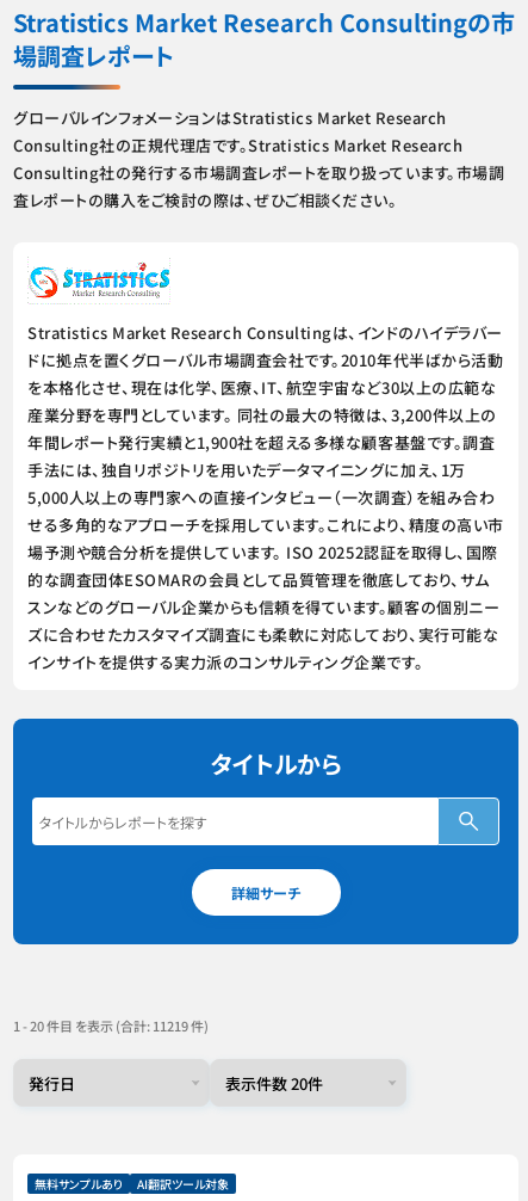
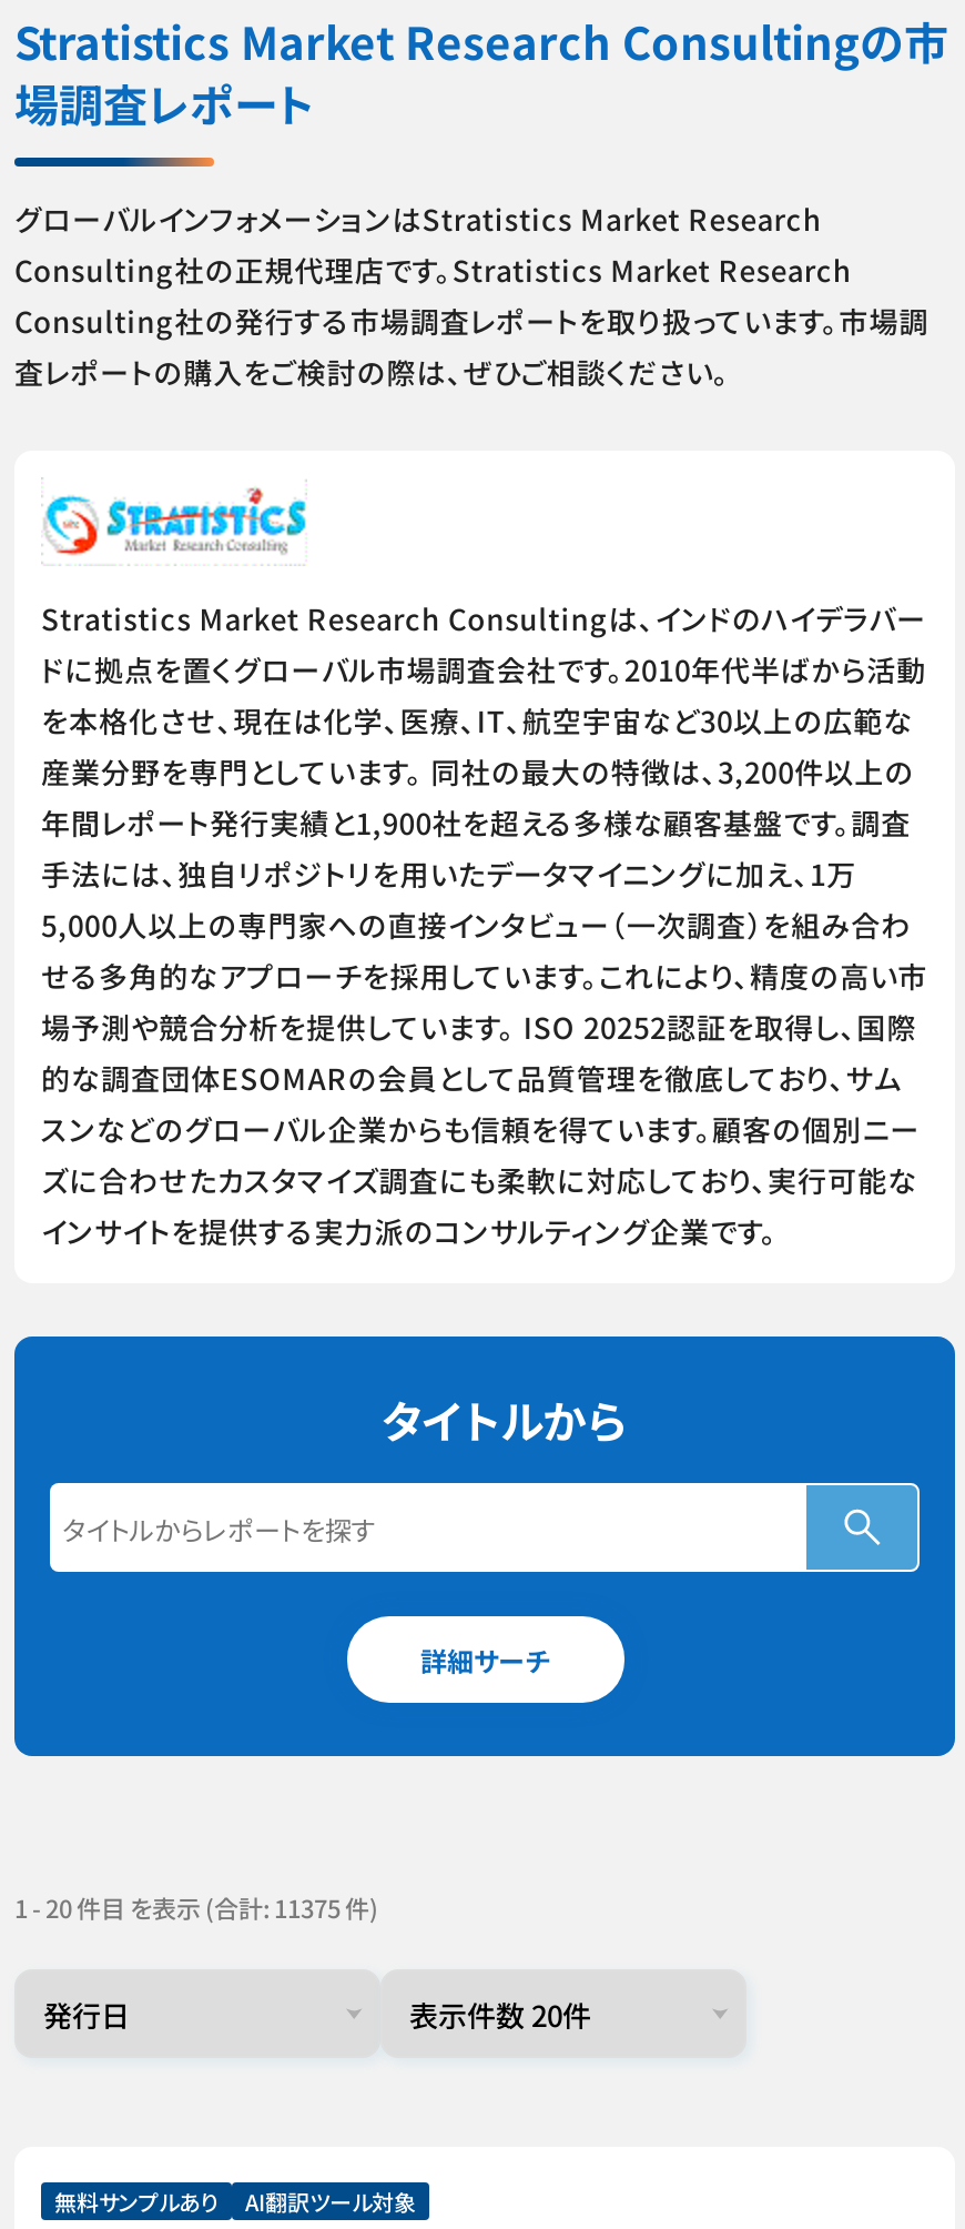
[13,1016,209,1035] 1 - 20 件目 を表示 (合計: 11219 件) -> [14,1889,378,1925] 1 - 20 件目 を表示 (合計: 11375 件)

